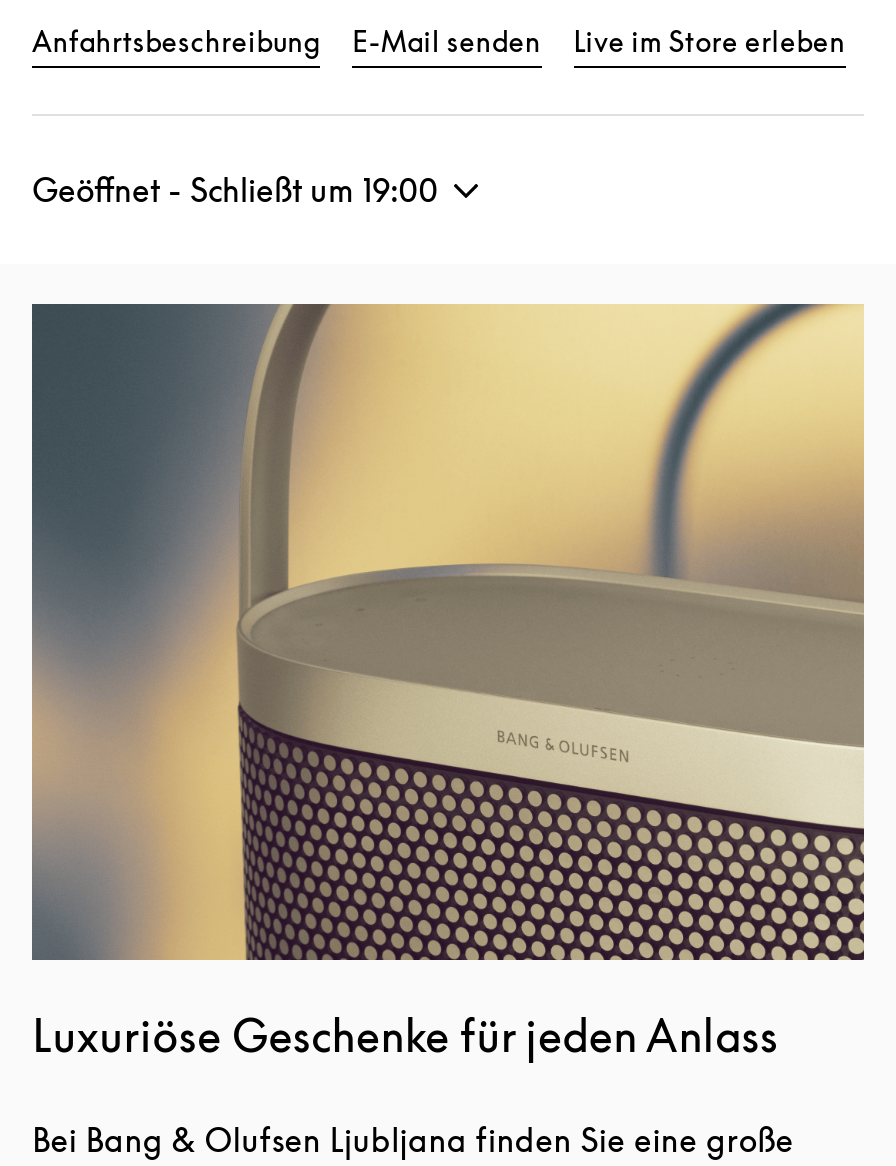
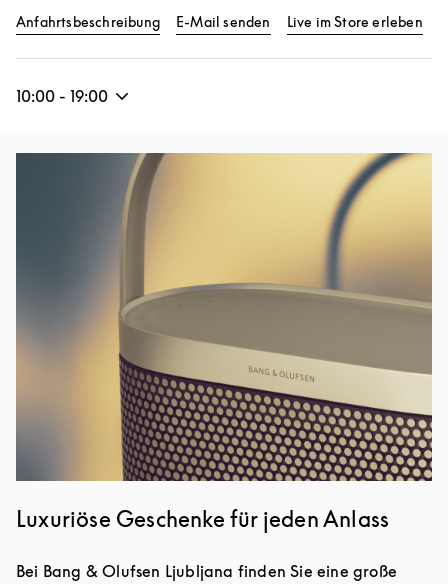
[32,170,438,210] Geöffnet - Schließt um 19:00 -> [16,86,108,106] 10:00 - 19:00

